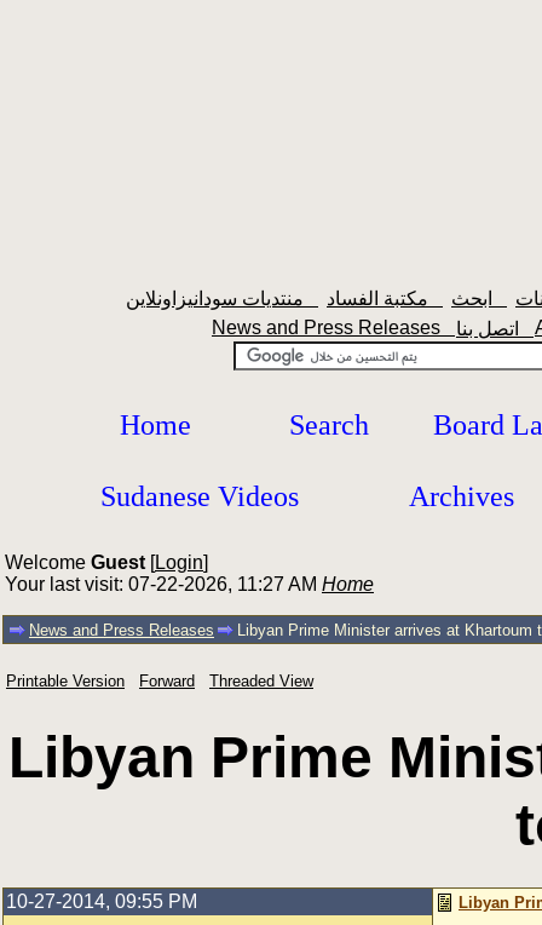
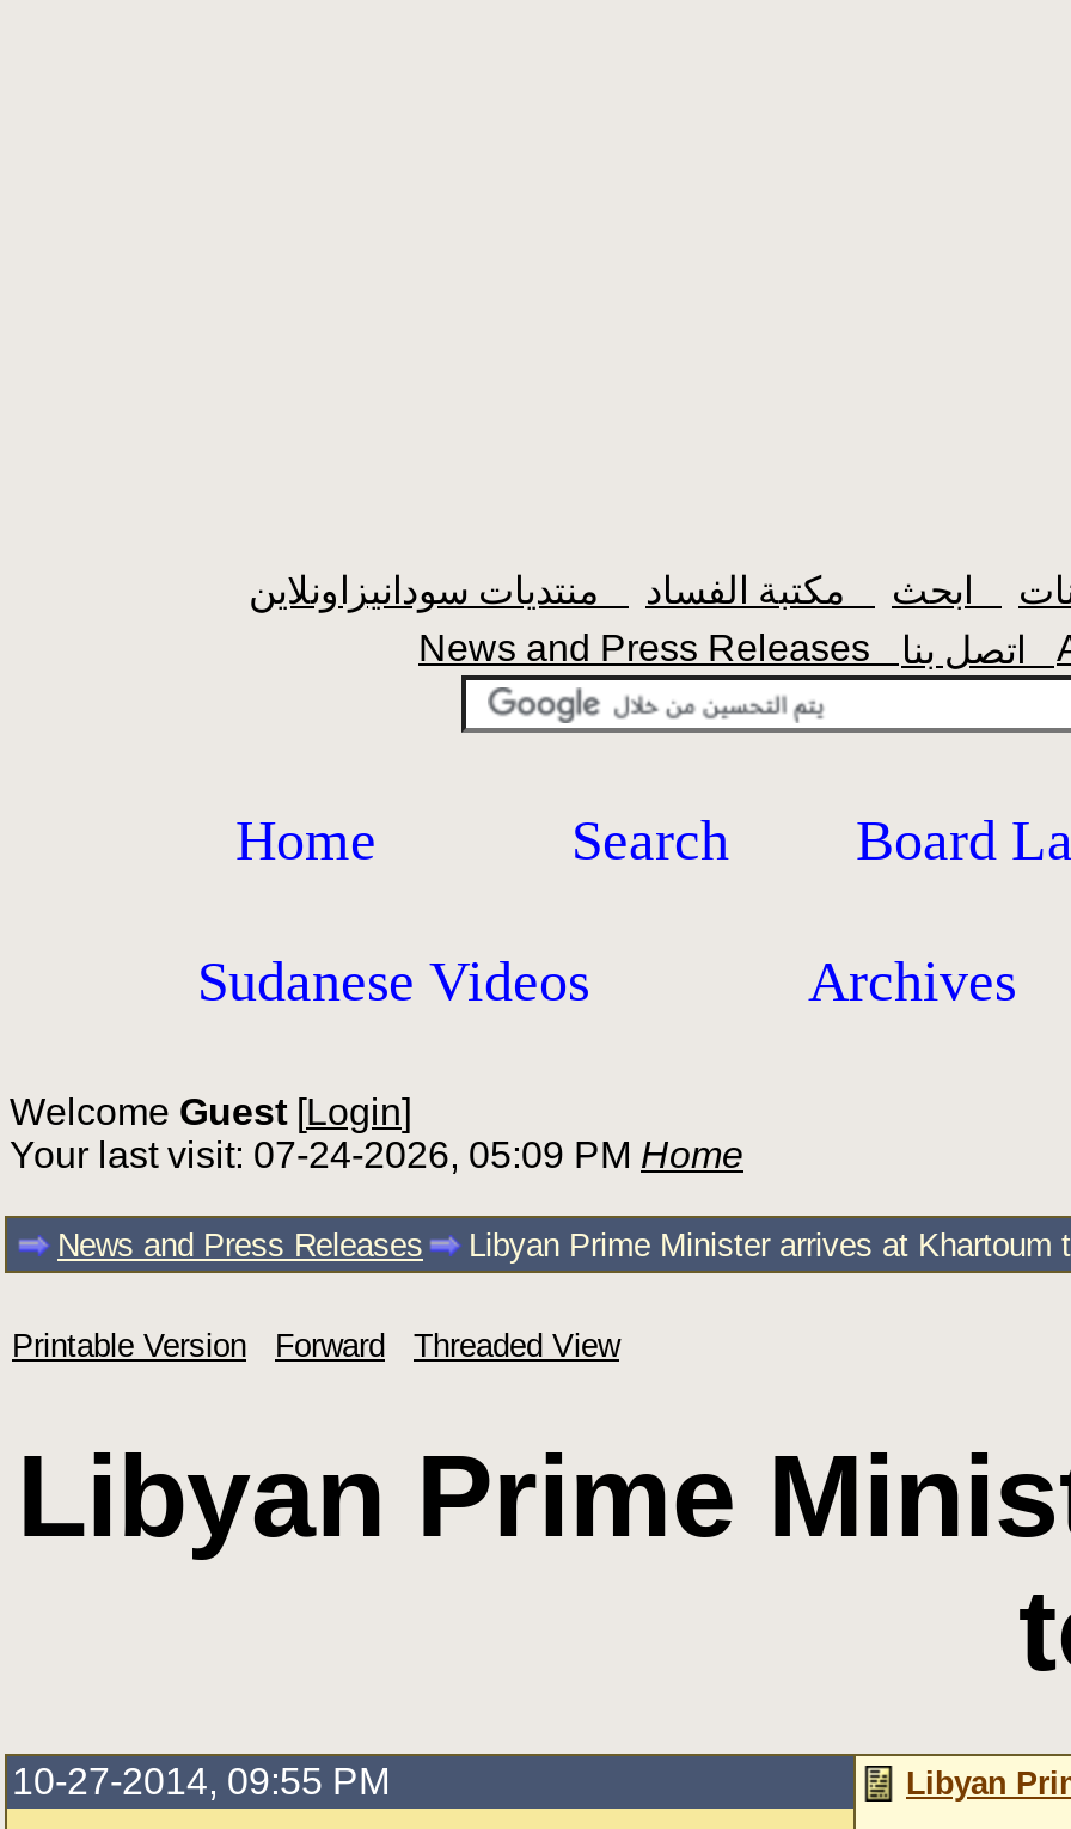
[5,574,374,594] Your last visit: 07-22-2026, 11:27 AM Home -> [10,1134,743,1175] Your last visit: 07-24-2026, 05:09 PM Home

